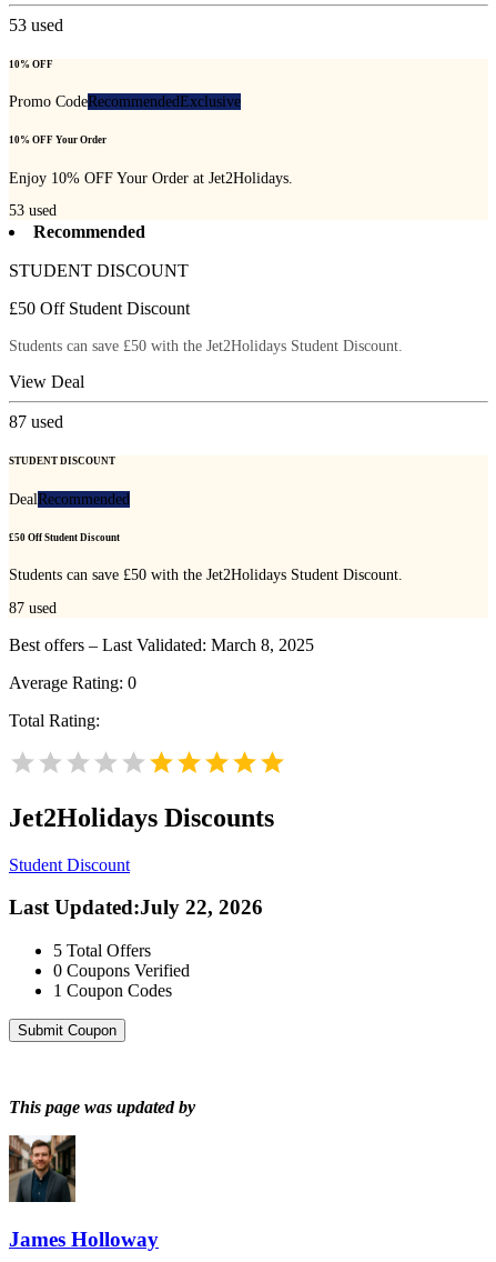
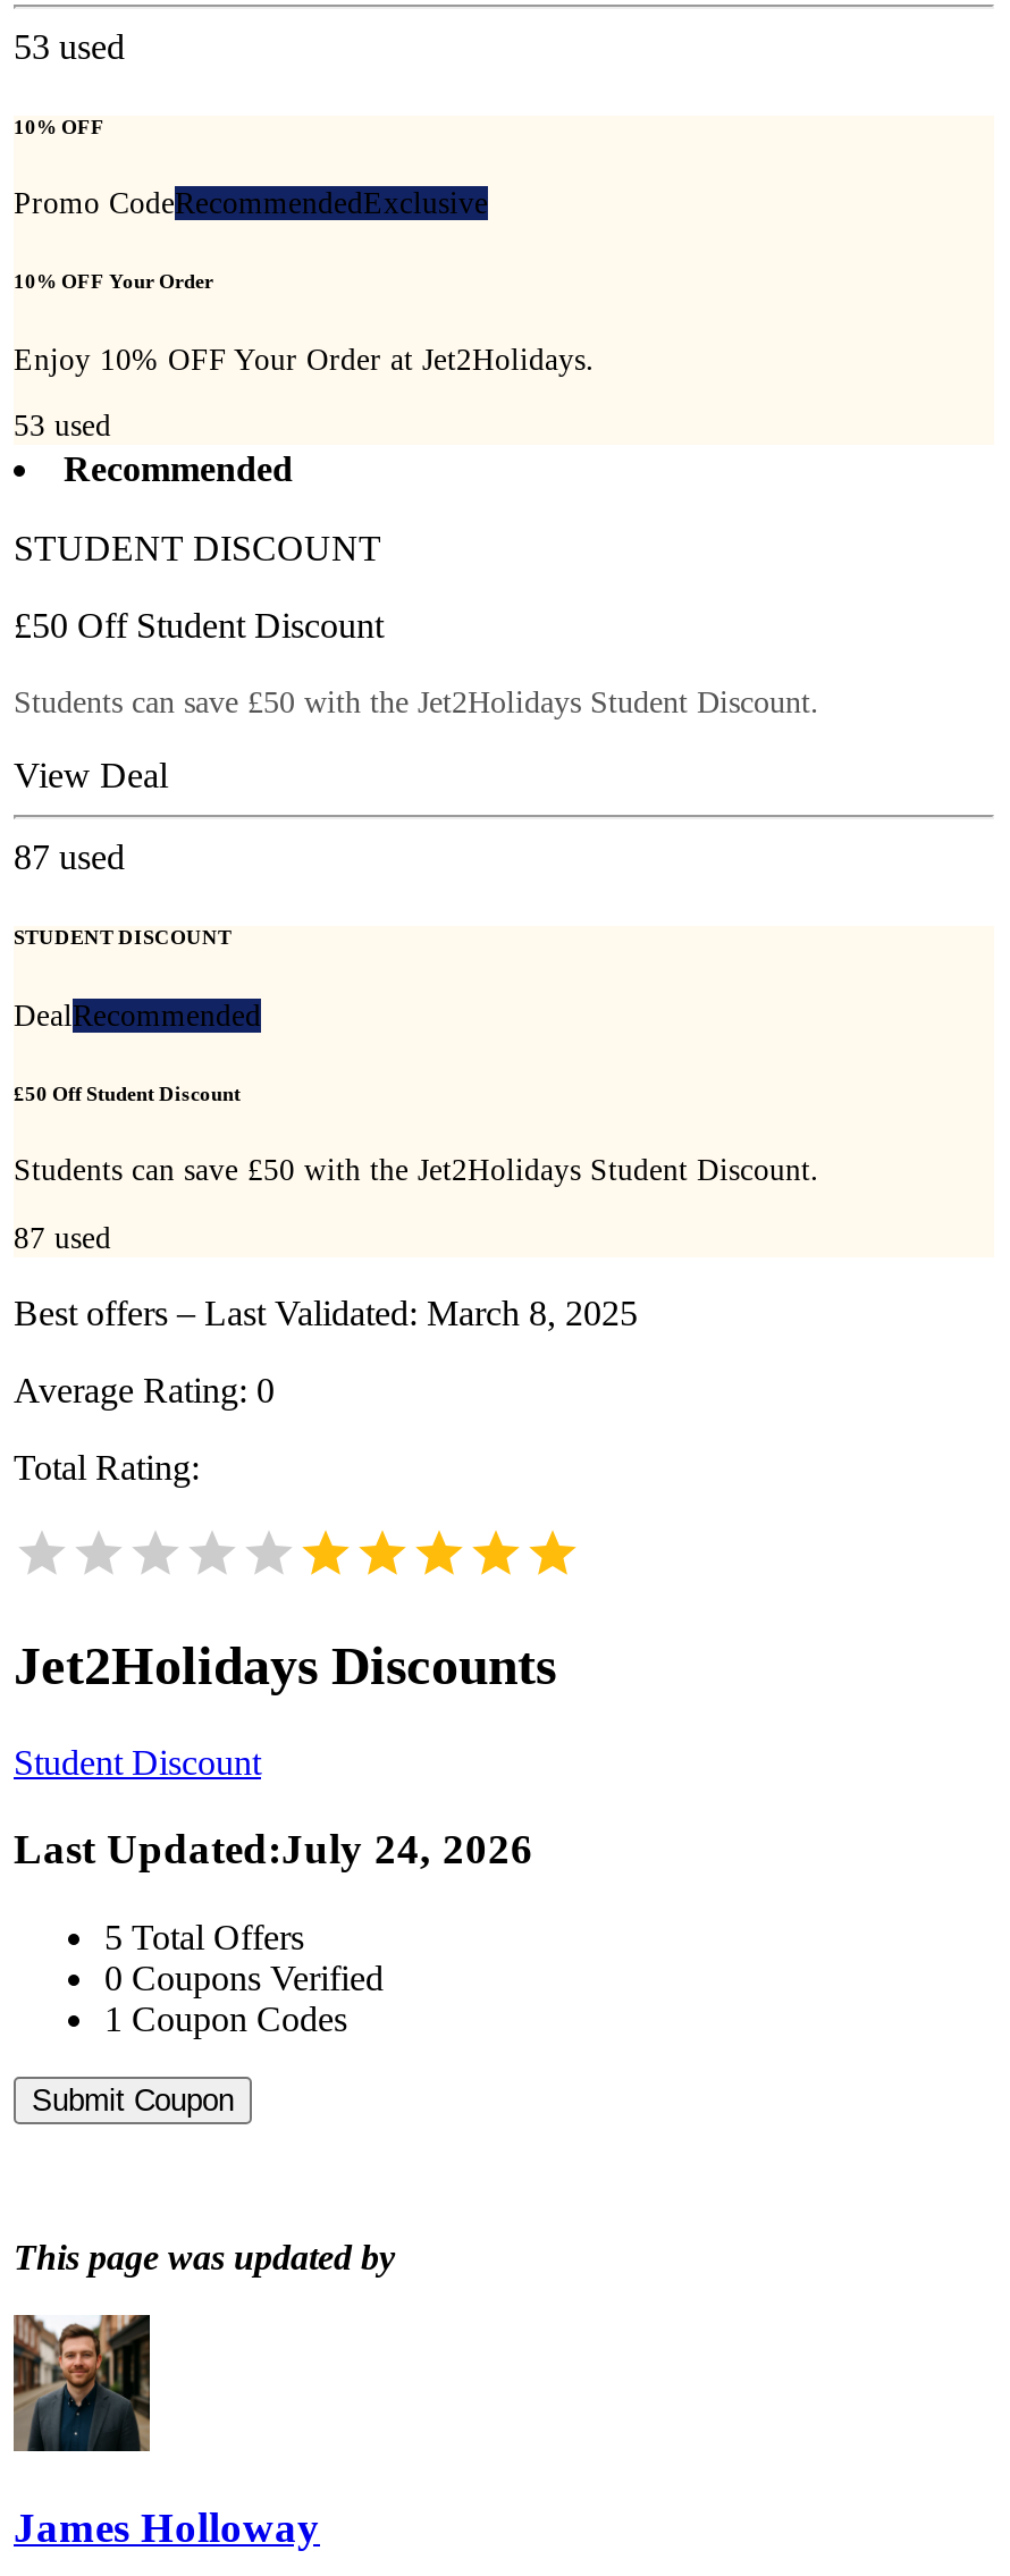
[9,896,263,919] Last Updated:July 22, 2026 -> [14,1825,533,1873] Last Updated:July 24, 2026

